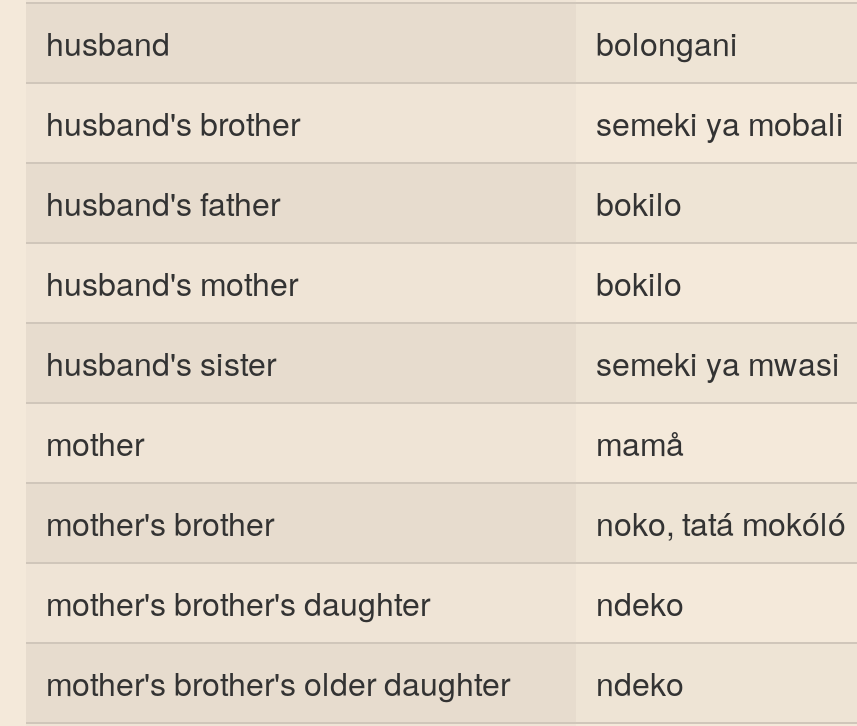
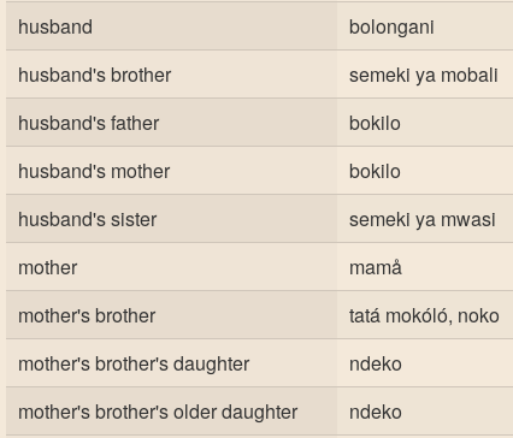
[596,500,846,546] noko, tatá mokóló -> [349,301,500,329] tatá mokóló, noko

